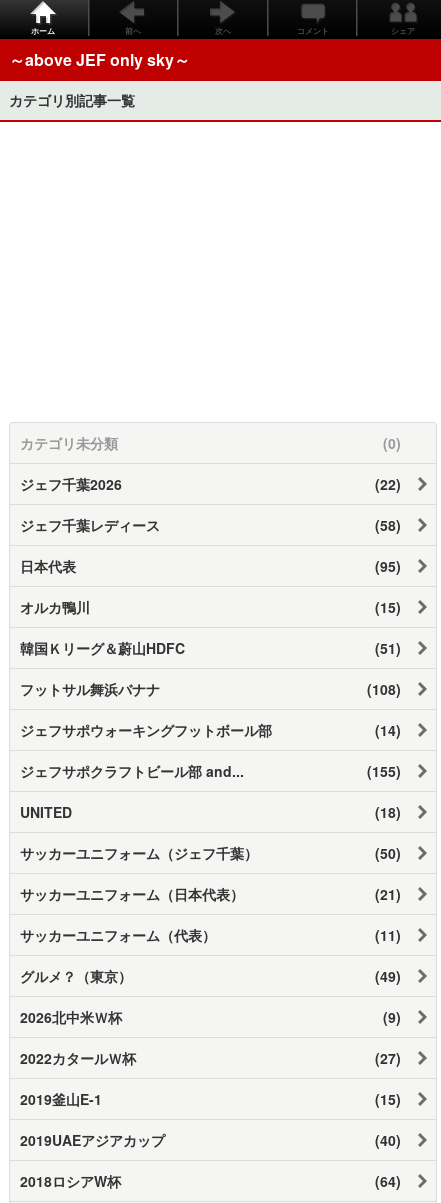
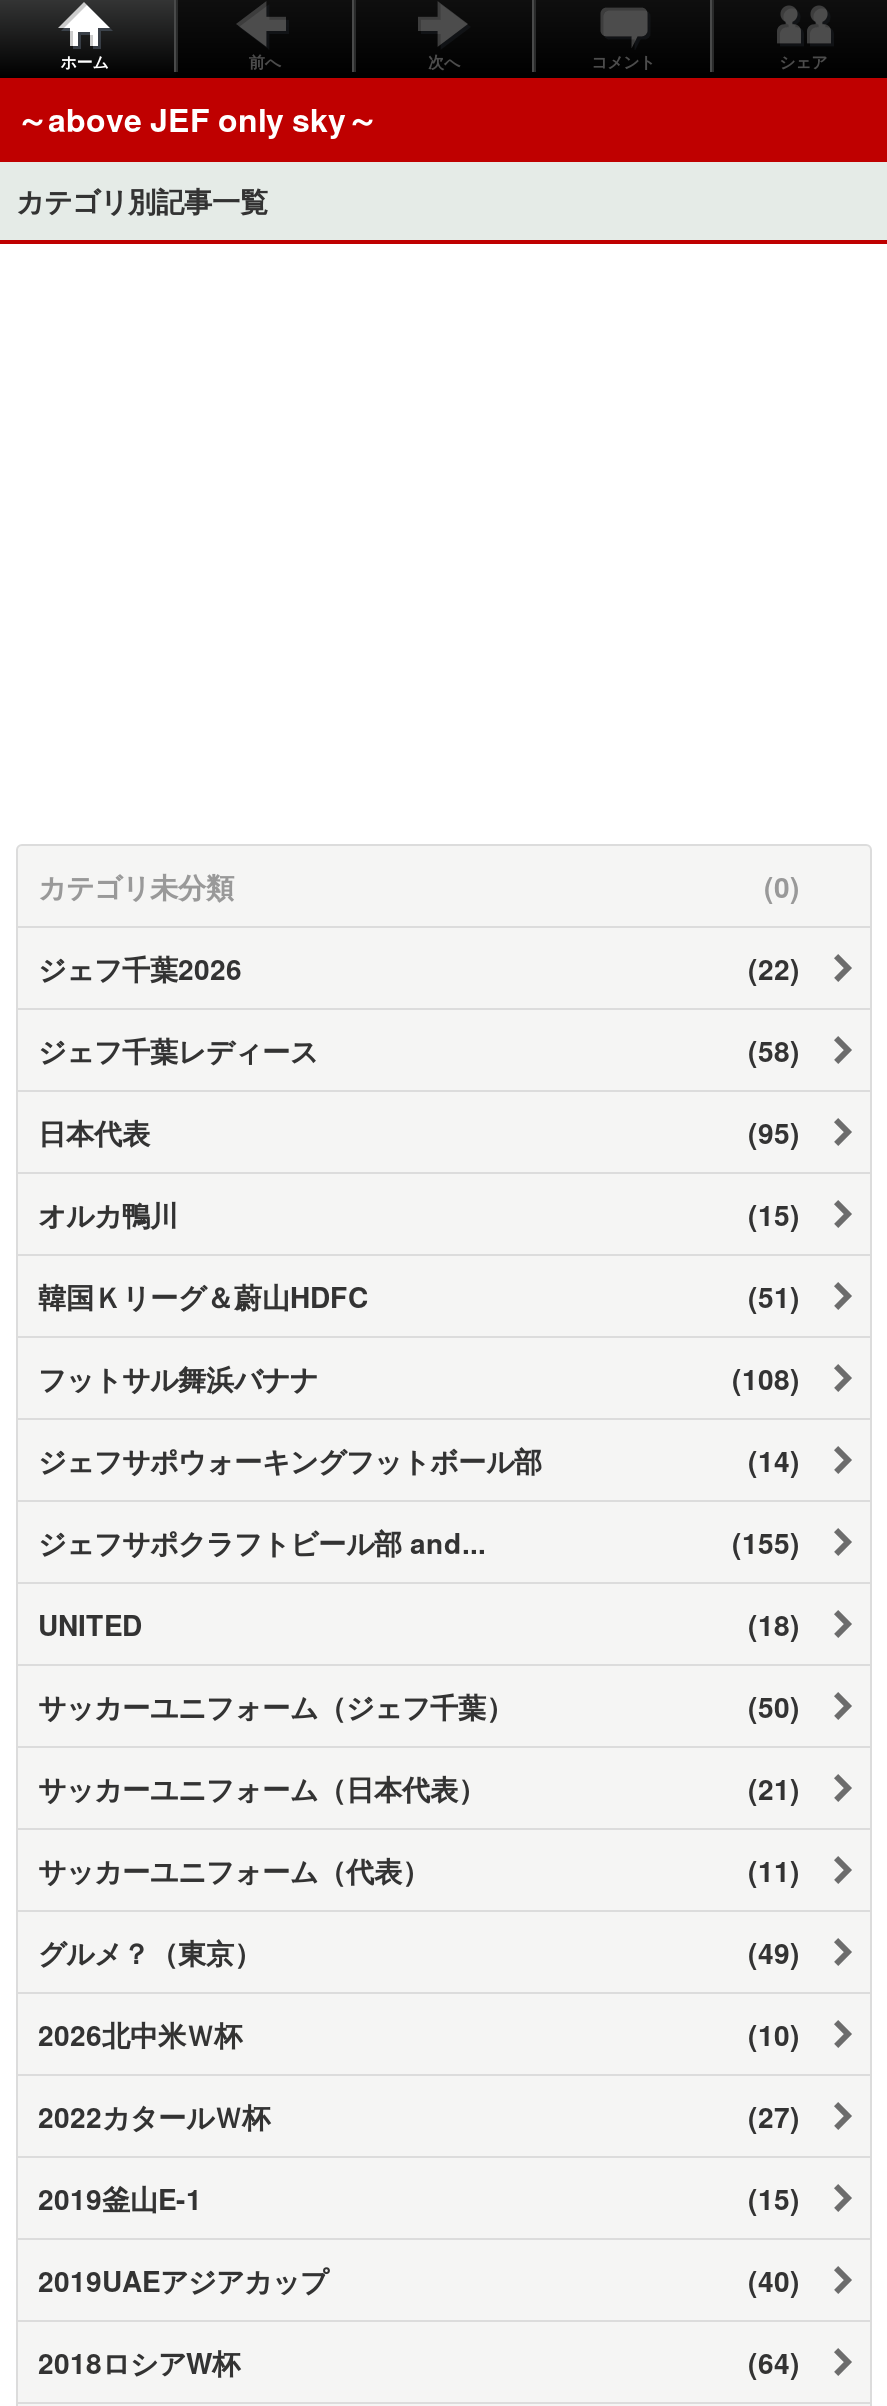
[383,1007,401,1027] (9) -> [748,2014,800,2054] (10)

